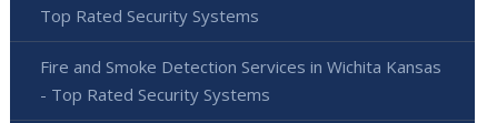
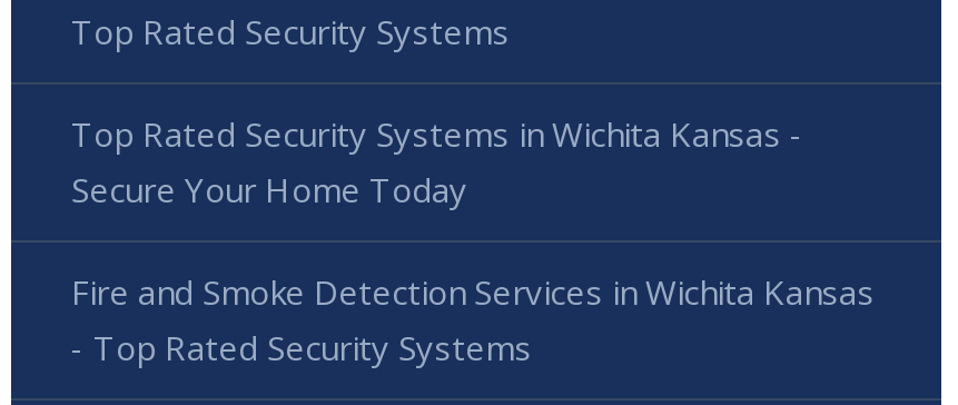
none -> [71,111,803,211] Top Rated Security Systems in Wichita Kansas - | Secure Your Home Today

